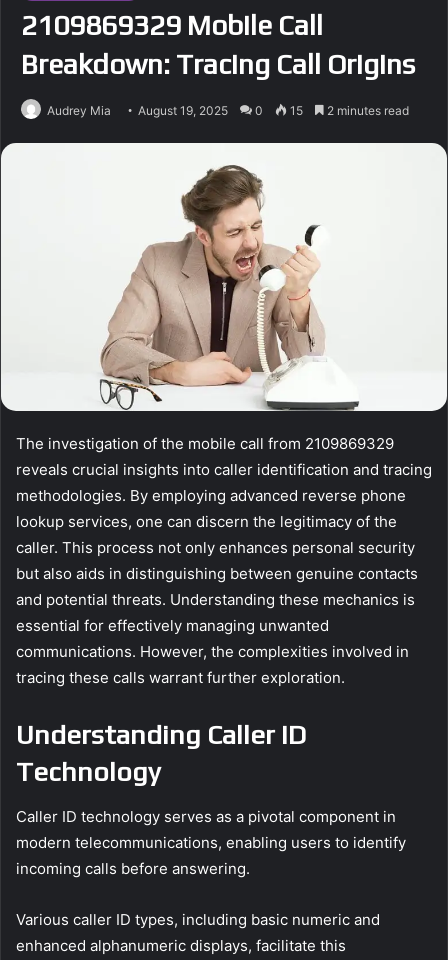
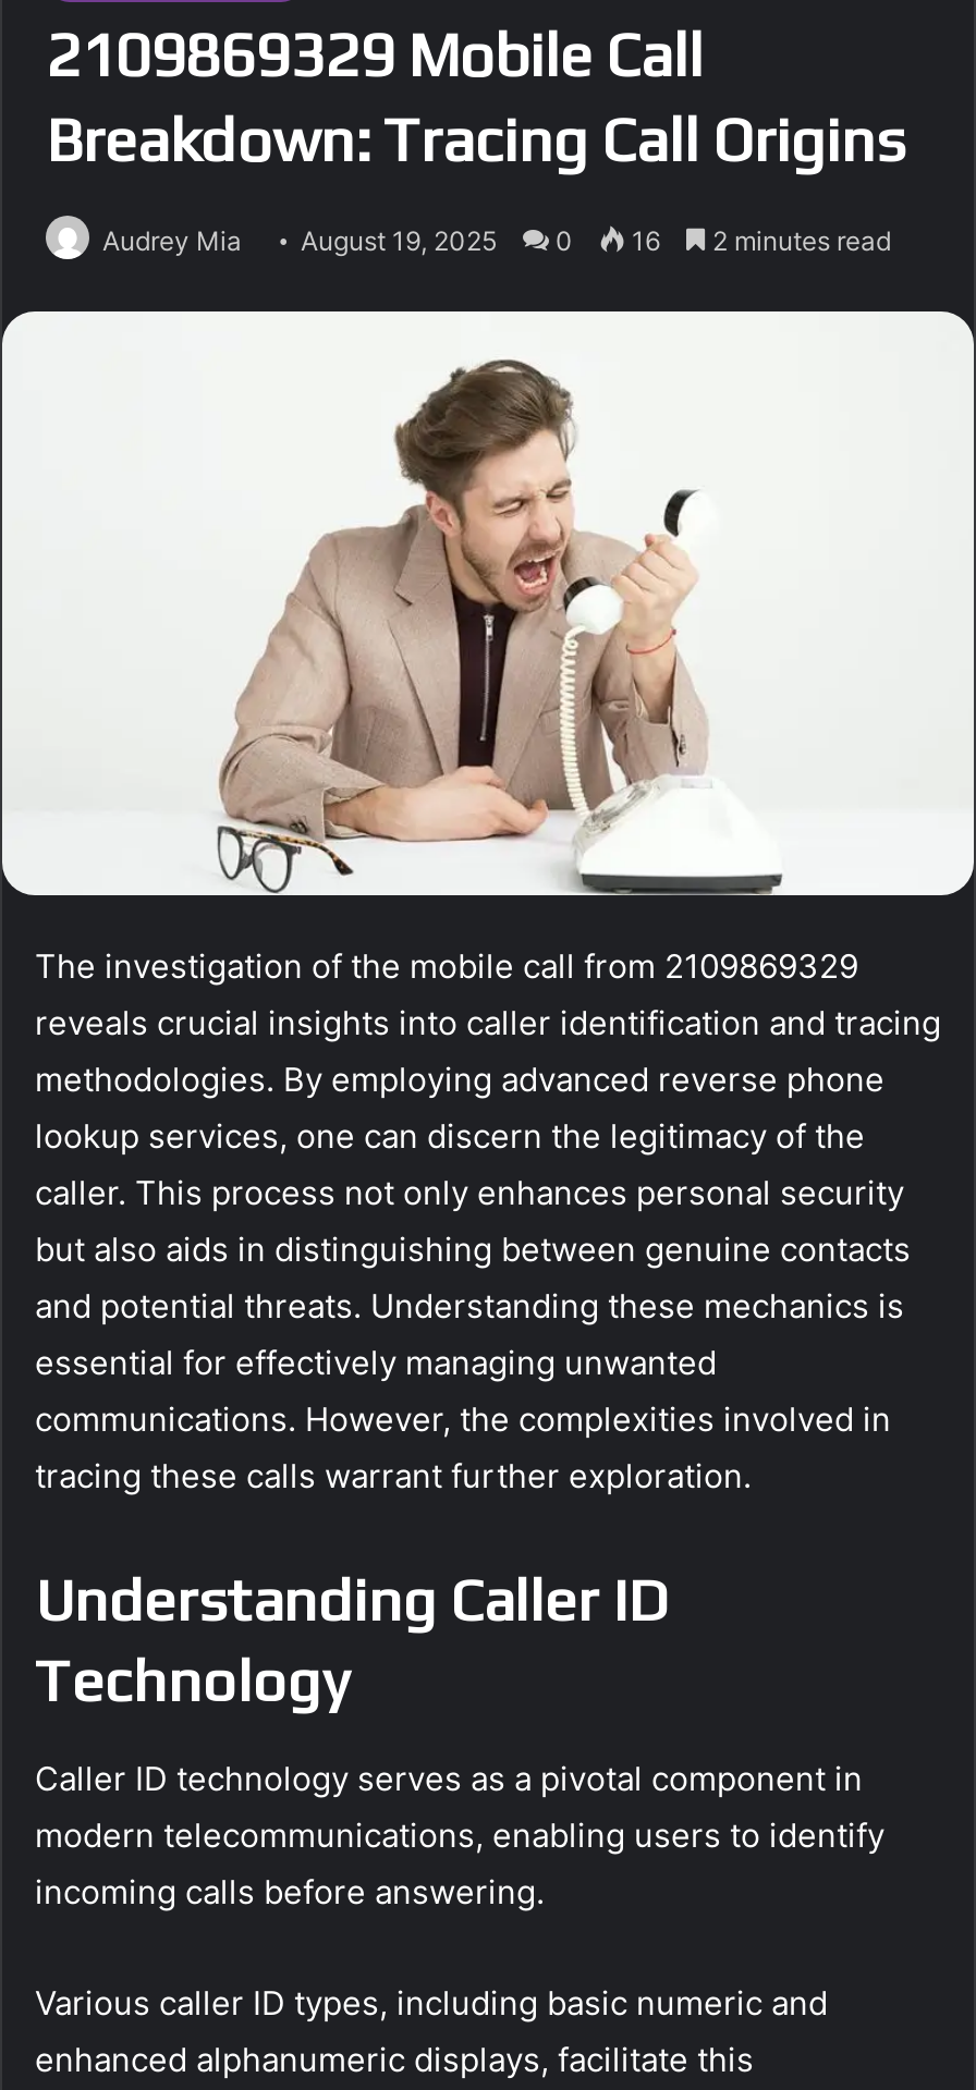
[47,103,409,118] Audrey Mia August 19, 2025 0 15 2 minutes read -> [102,224,891,257] Audrey Mia August 19, 2025 0 16 2 minutes read

